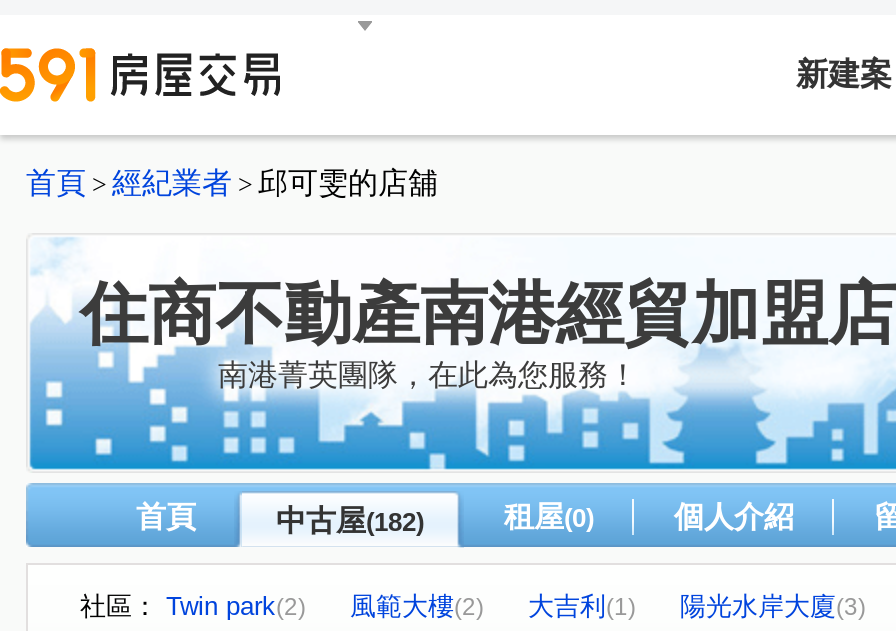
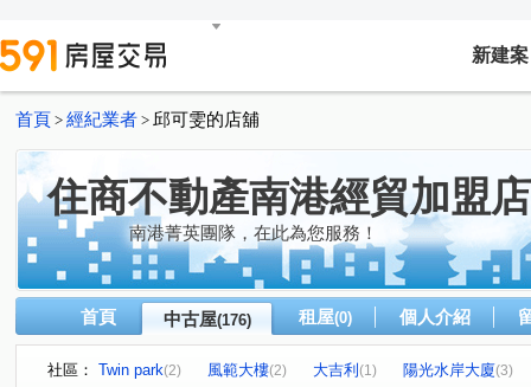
[276,503,424,537] 中古屋(182) -> [164,309,251,329] 中古屋(176)

